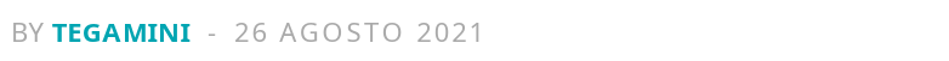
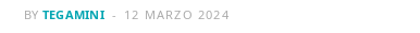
[11,14,487,50] BY TEGAMINI 26 AGOSTO 2021 -> [24,7,229,23] BY TEGAMINI 12 MARZO 2024

